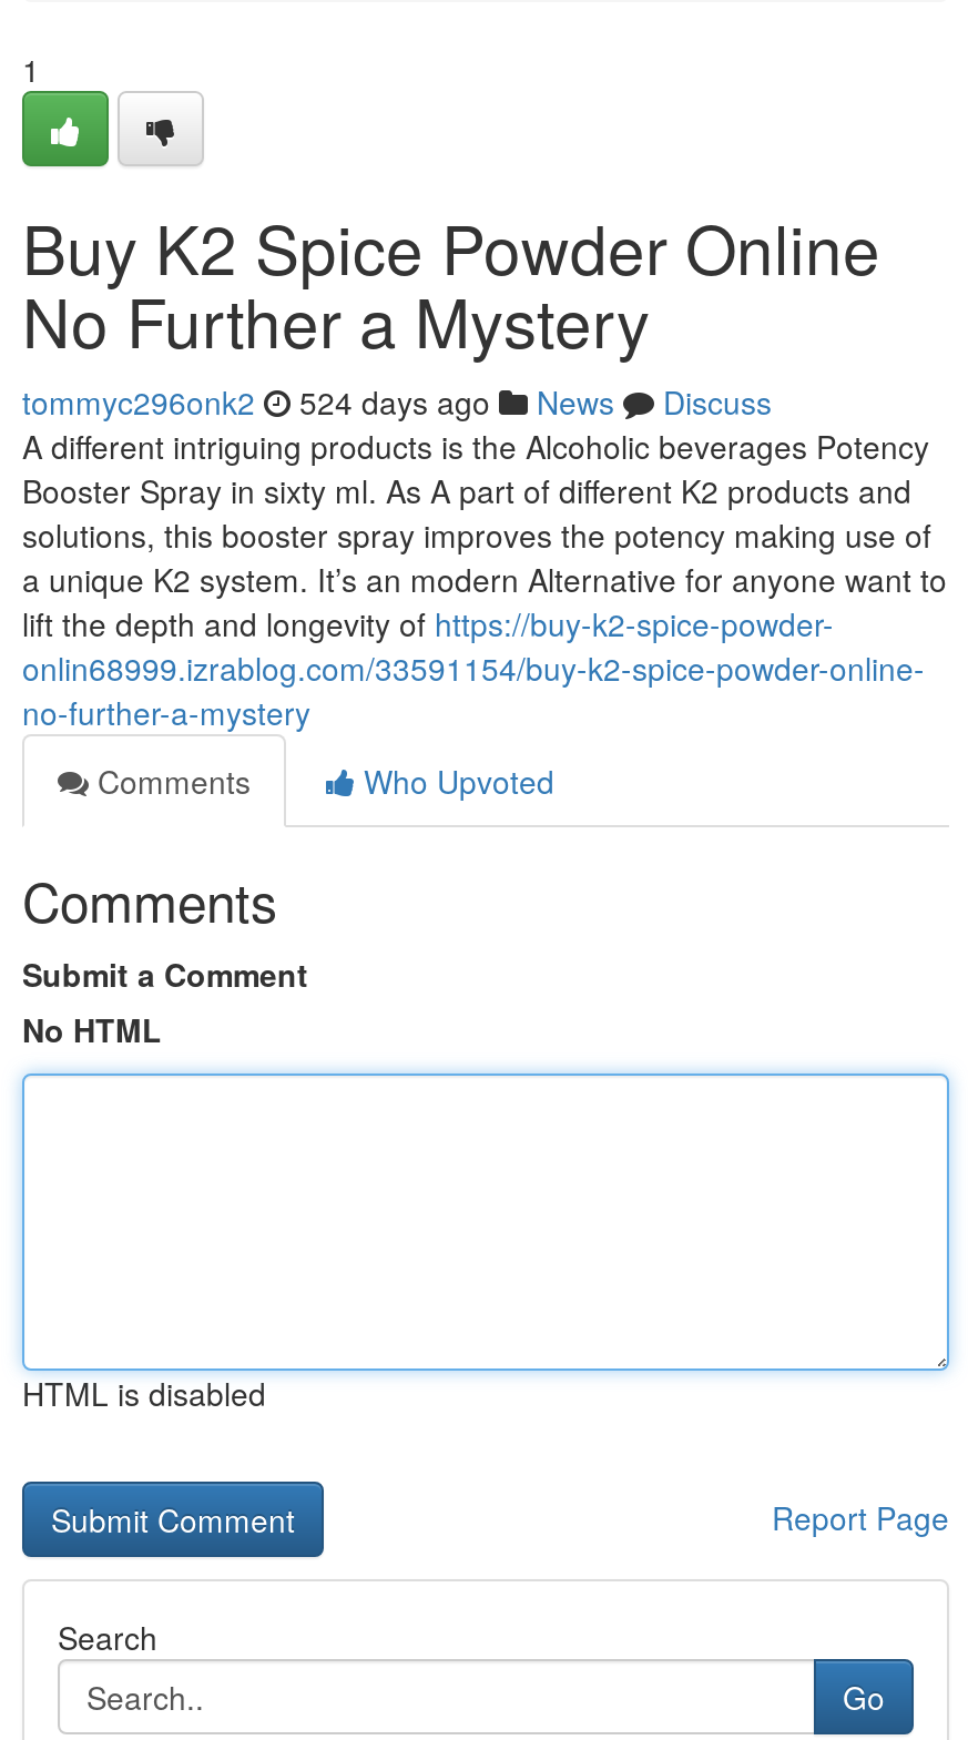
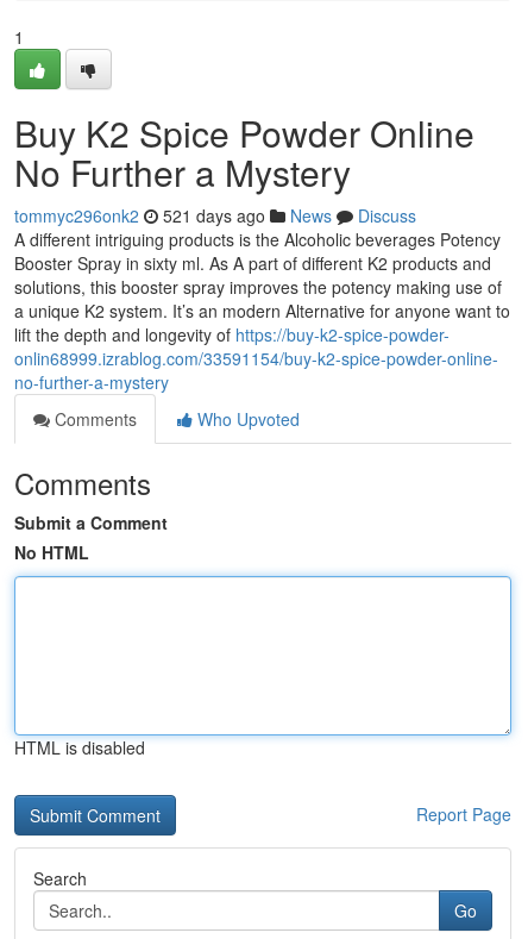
[22,379,772,424] tommyc296onk2 524 days ago News Discuss -> [14,204,416,227] tommyc296onk2 521 days ago News Discuss

